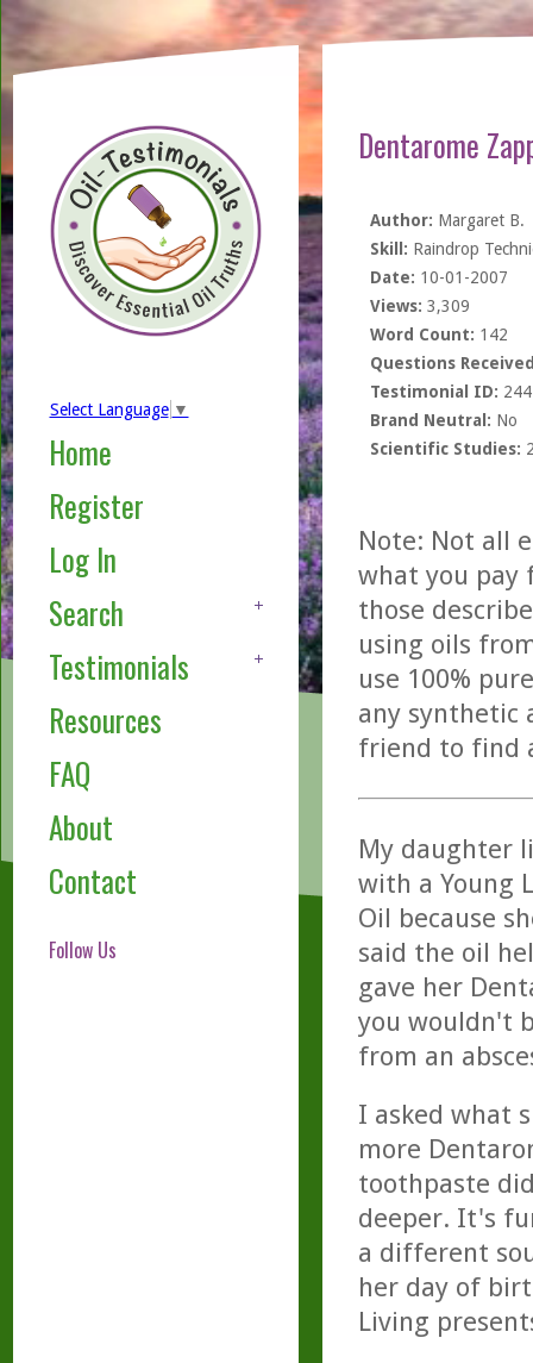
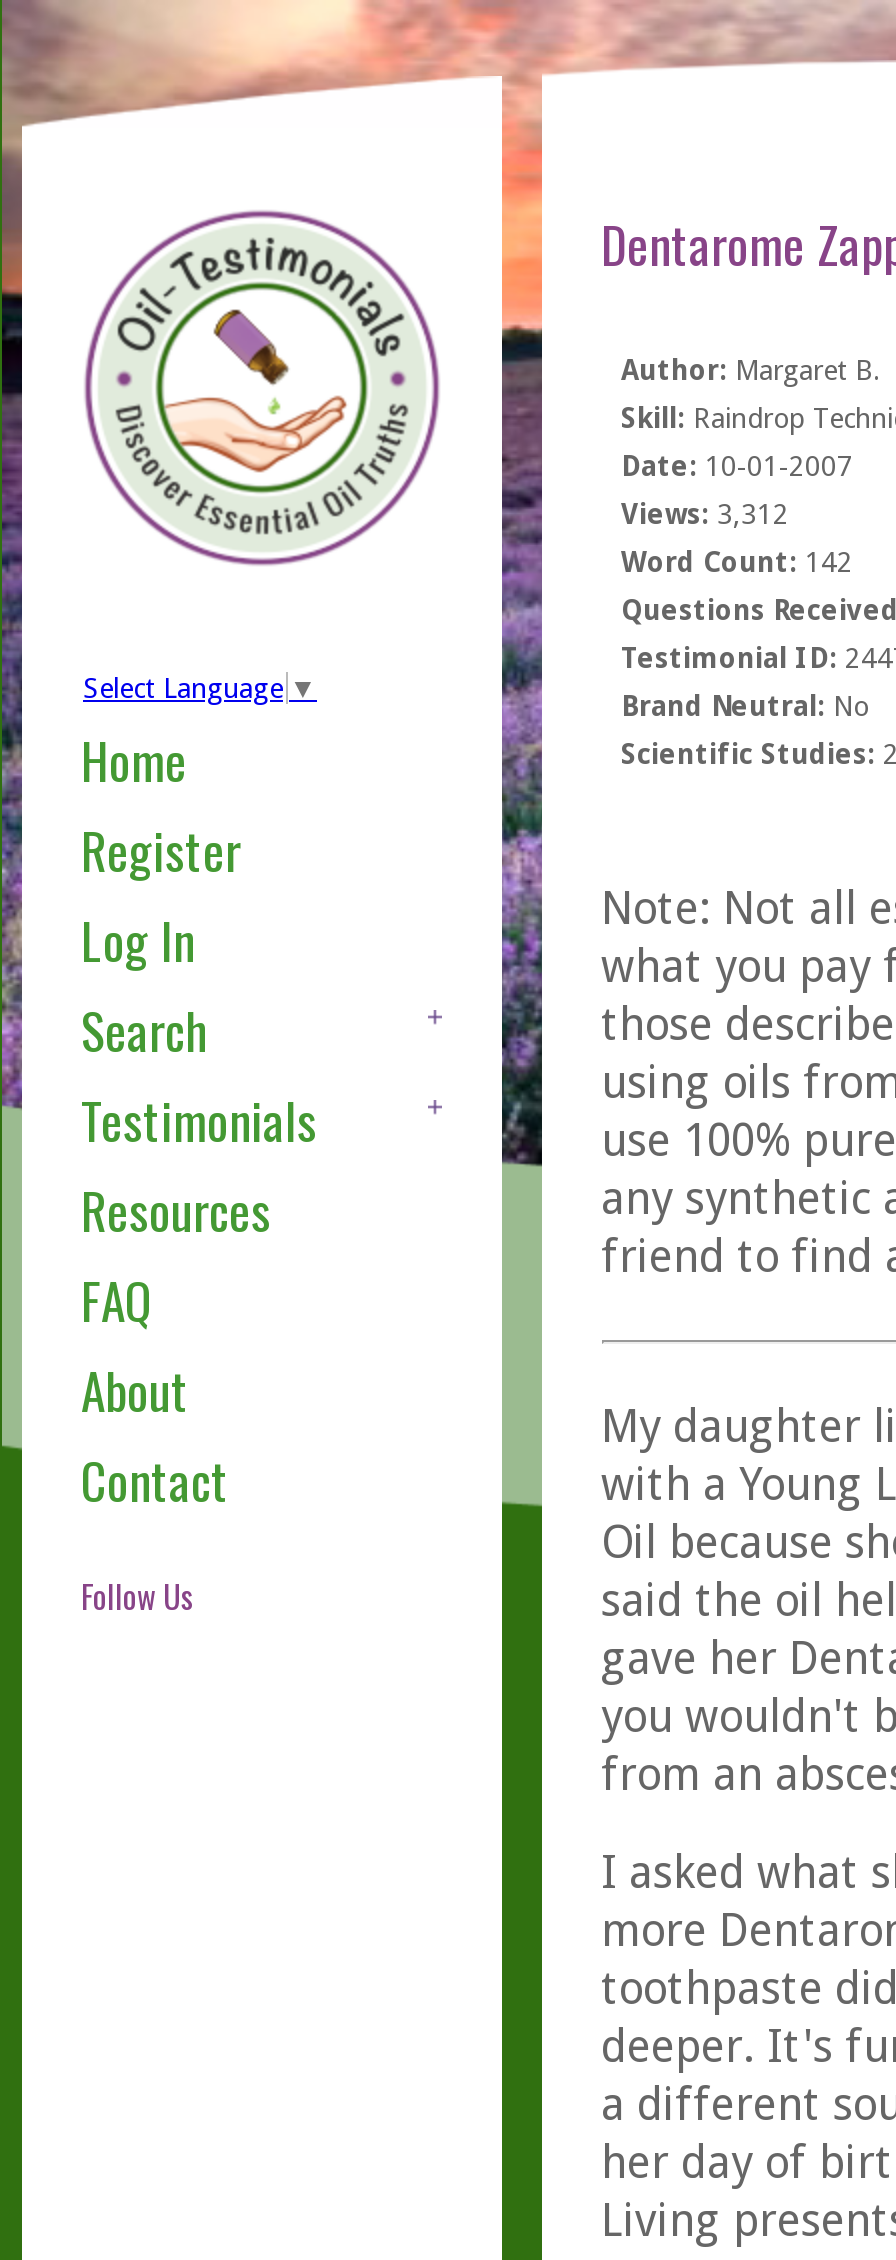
[369,296,469,315] Views: 3,309 -> [621,498,789,530] Views: 3,312

